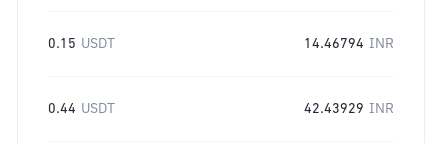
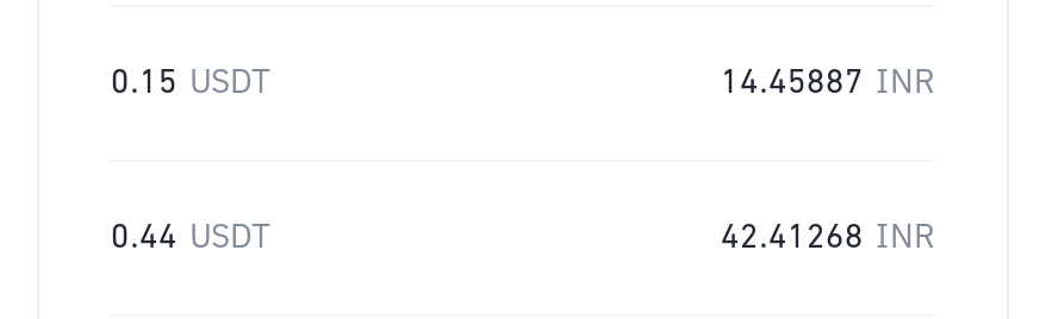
[304,37,394,51] 14.46794 INR -> [721,67,935,100] 14.45887 INR
[304,102,394,116] 42.43929 INR -> [721,221,935,255] 42.41268 INR

